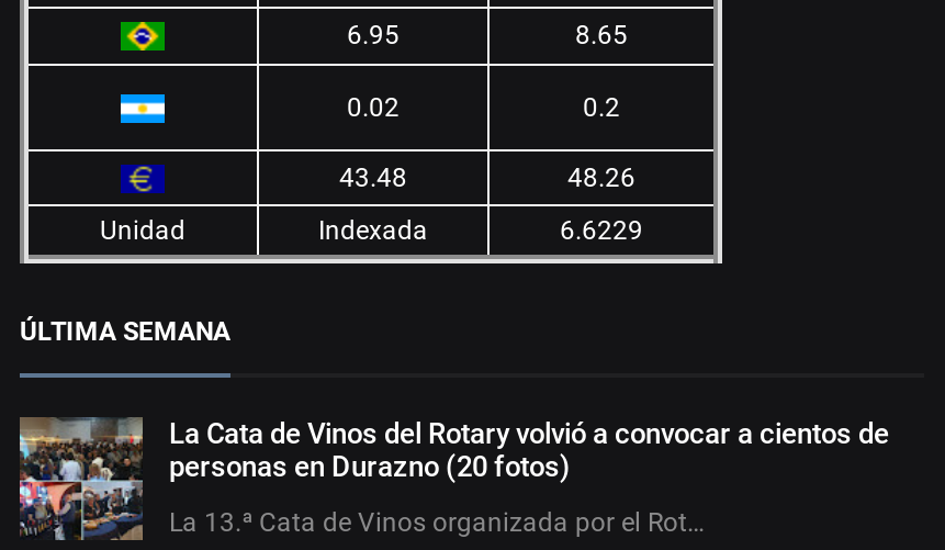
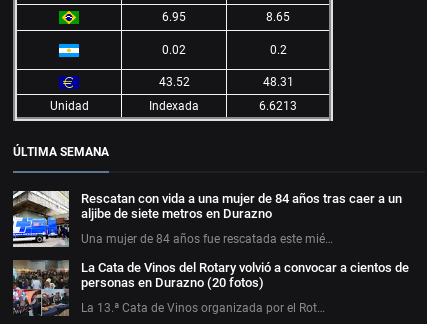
[339,162,407,193] 43.48 -> [158,75,189,89] 43.52
[567,162,635,193] 48.26 -> [262,75,293,89] 48.31
[560,215,643,246] 6.6229 -> [259,99,297,113] 6.6213
none -> [12,191,402,248] [image] | Rescatan con vida a una mujer de 84 años tras caer a un | aljibe de siete metros en Durazno | Una mujer de 84 años fue rescatada este mié…

